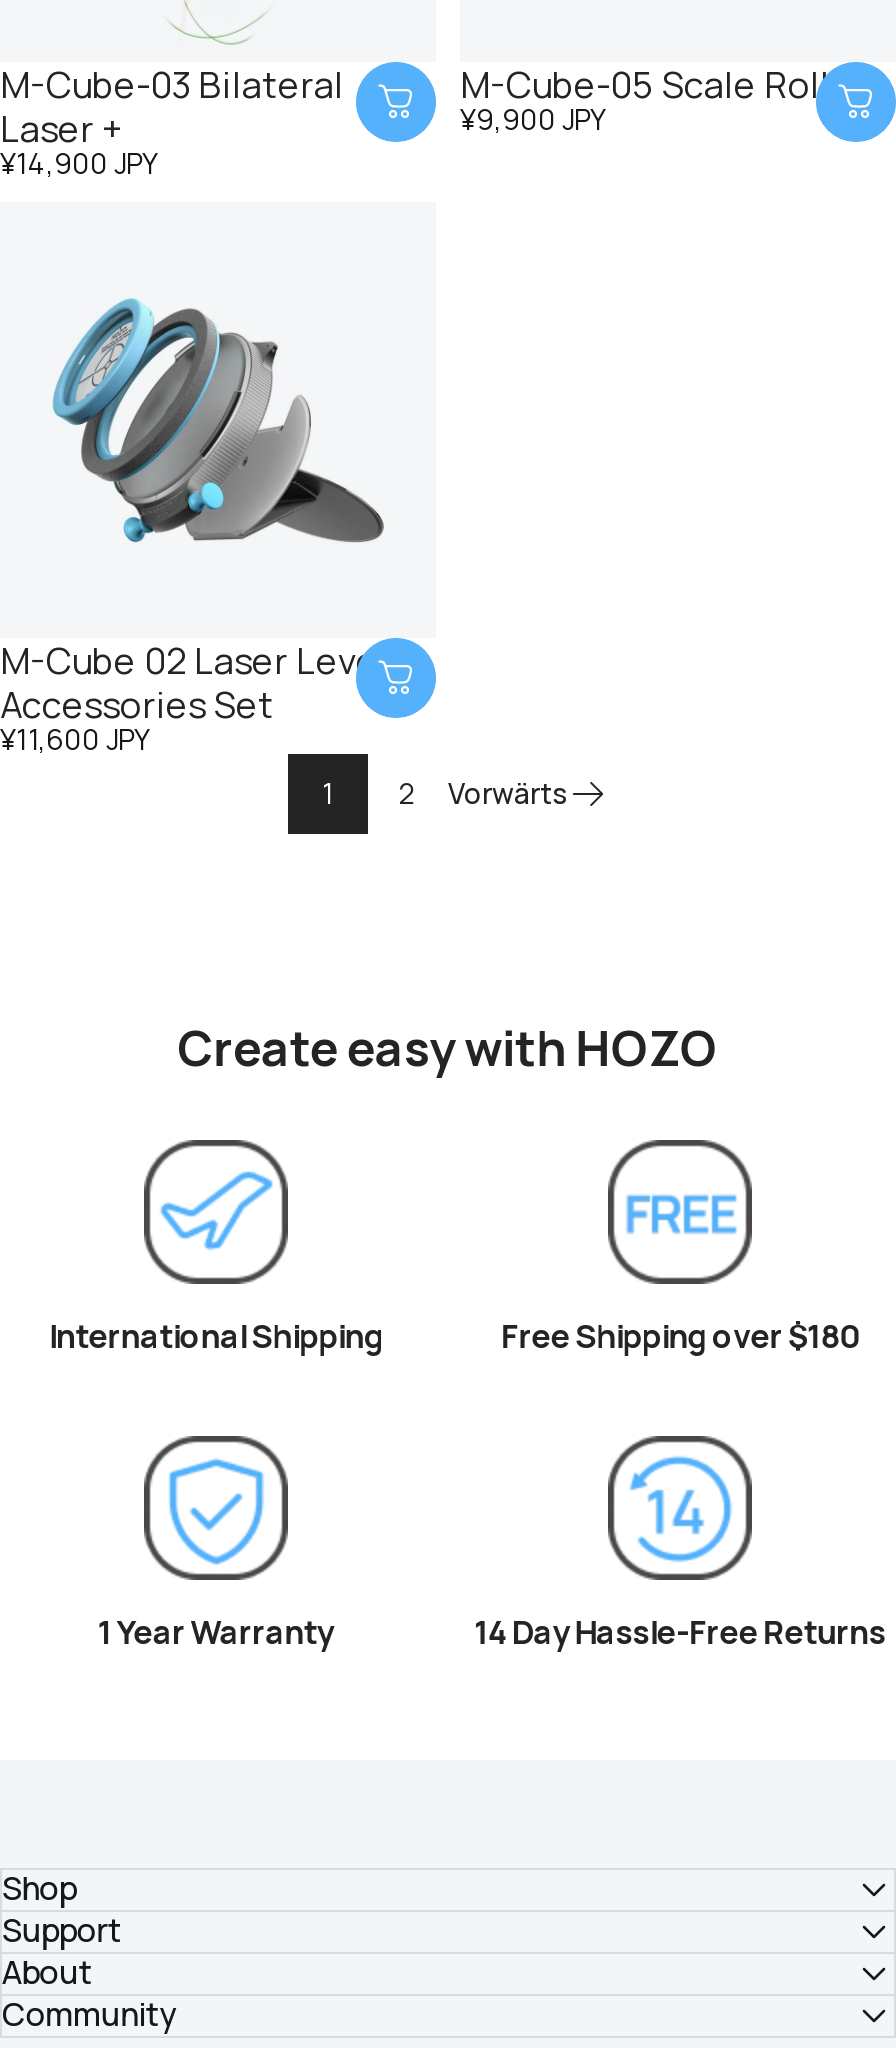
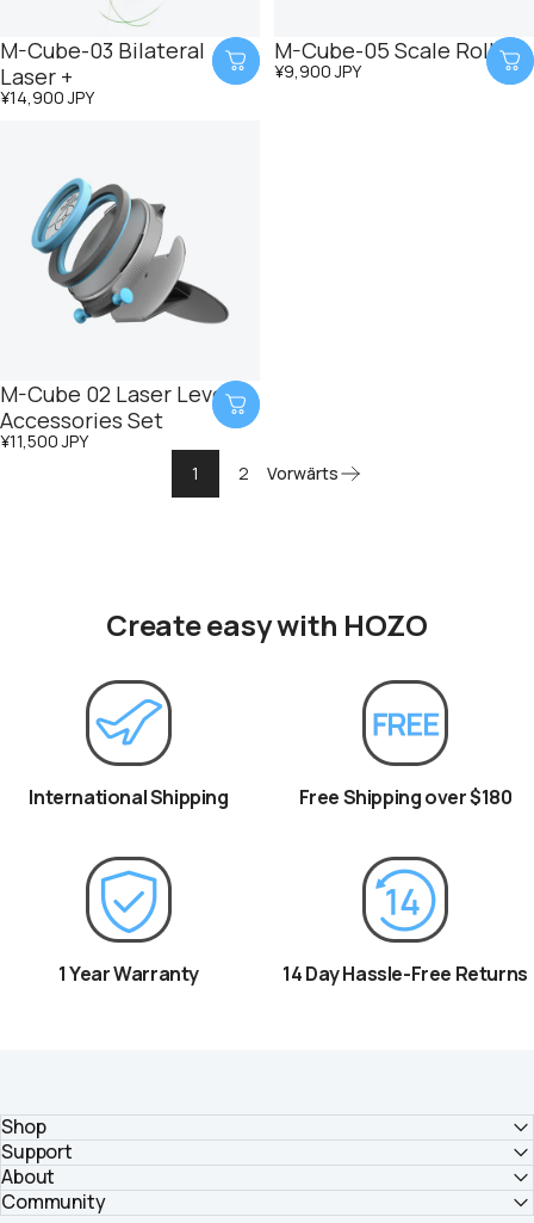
[0,719,150,757] ¥11,600 JPY -> [0,429,88,452] ¥11,500 JPY

